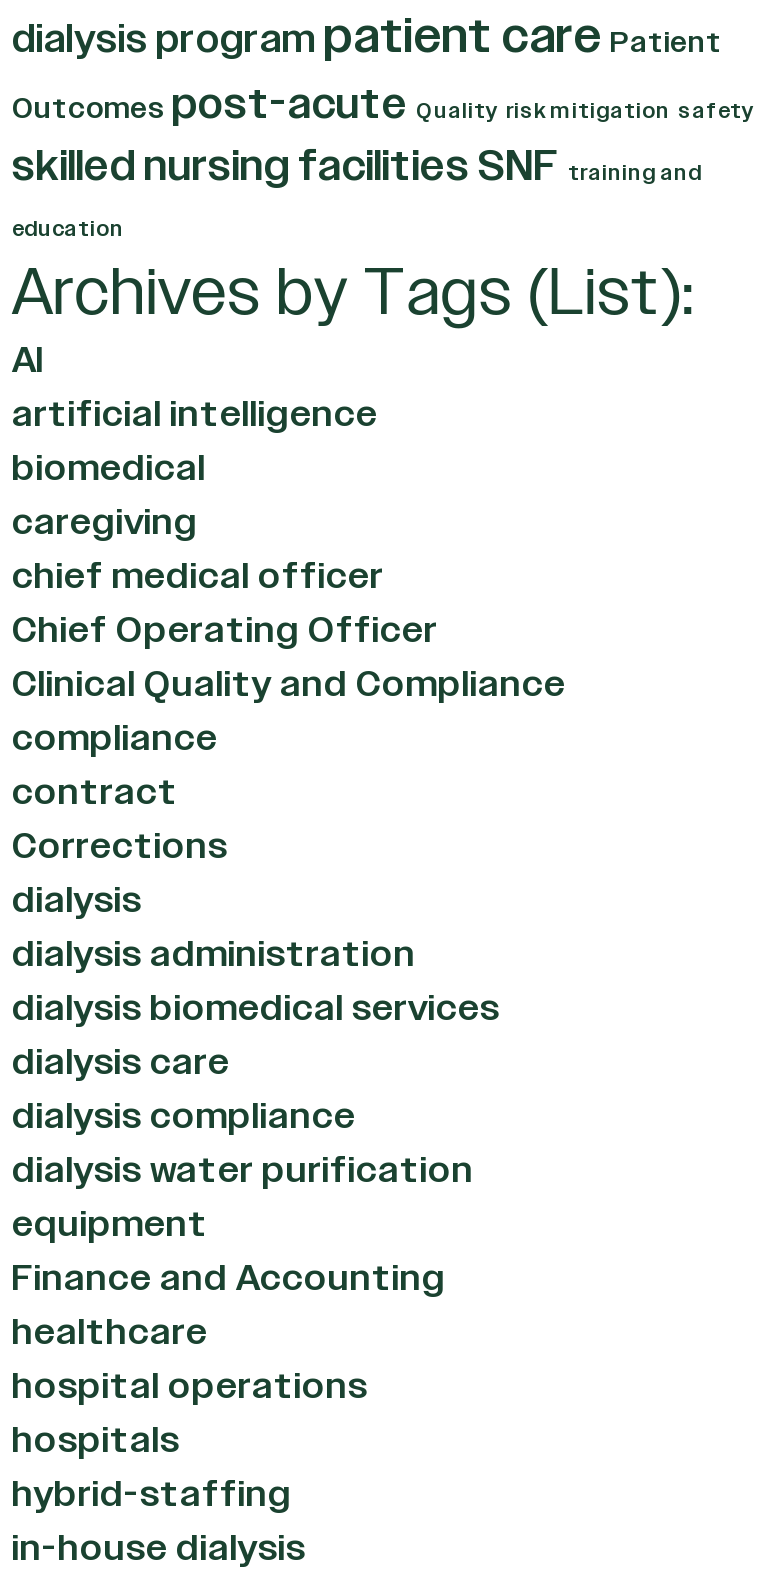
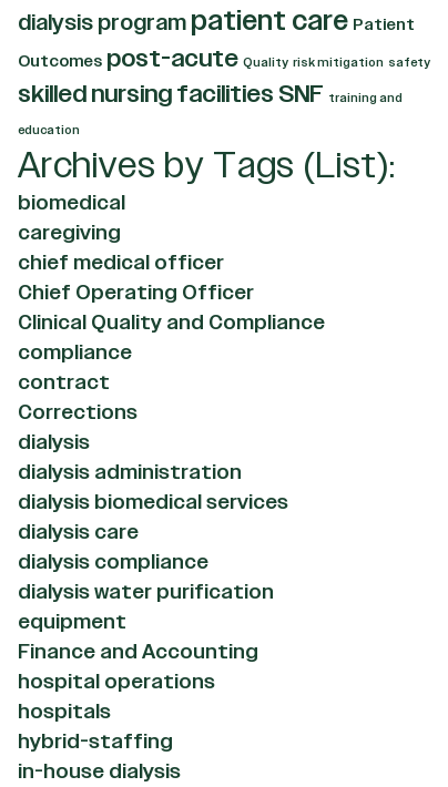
[12,338,378,434] AI | artificial intelligence -> none
[12,1310,208,1352] healthcare -> none

